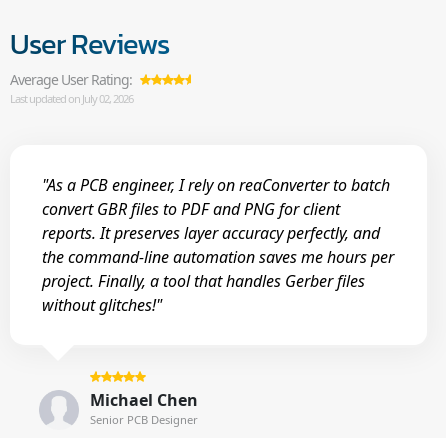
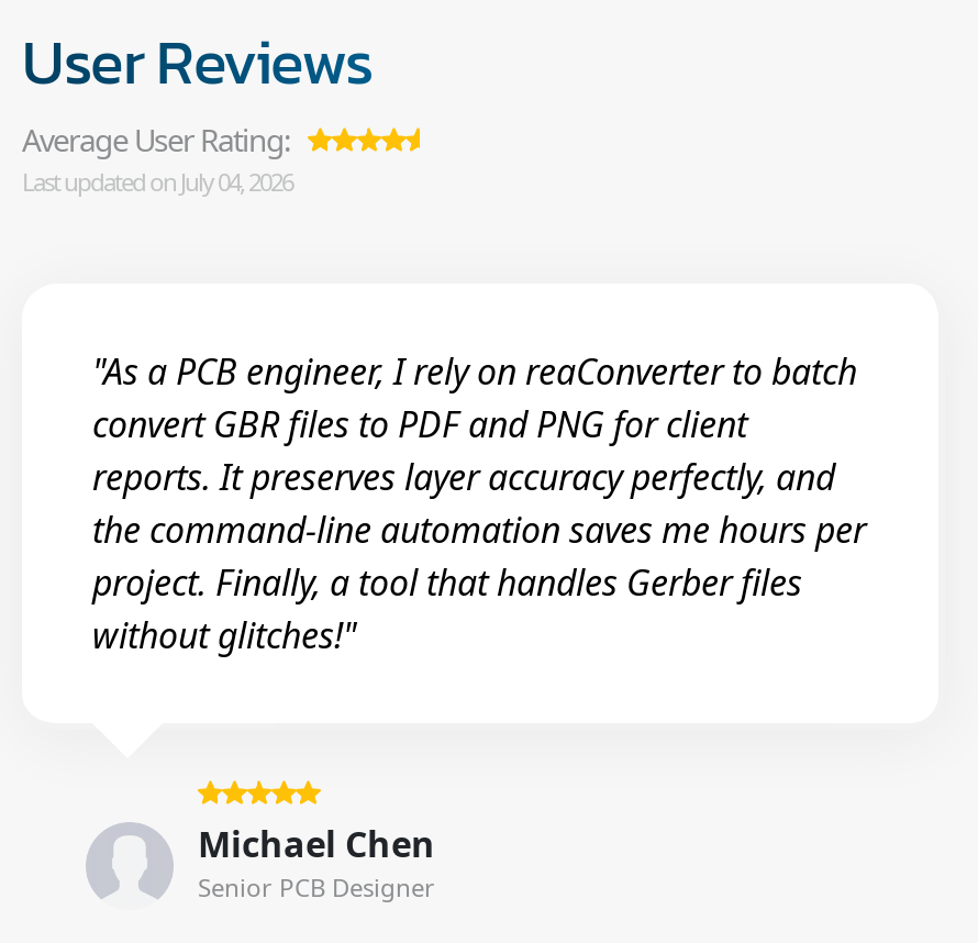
[10,91,133,106] Last updated on July 02, 2026 -> [22,165,292,198] Last updated on July 04, 2026

